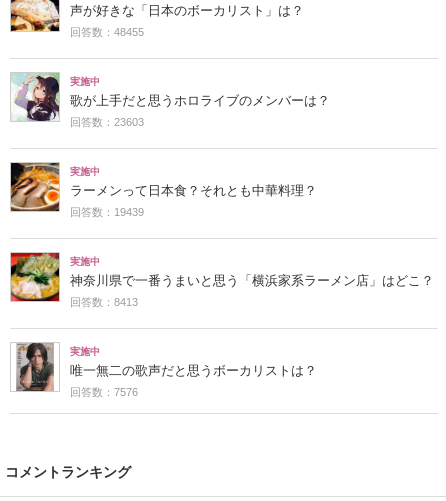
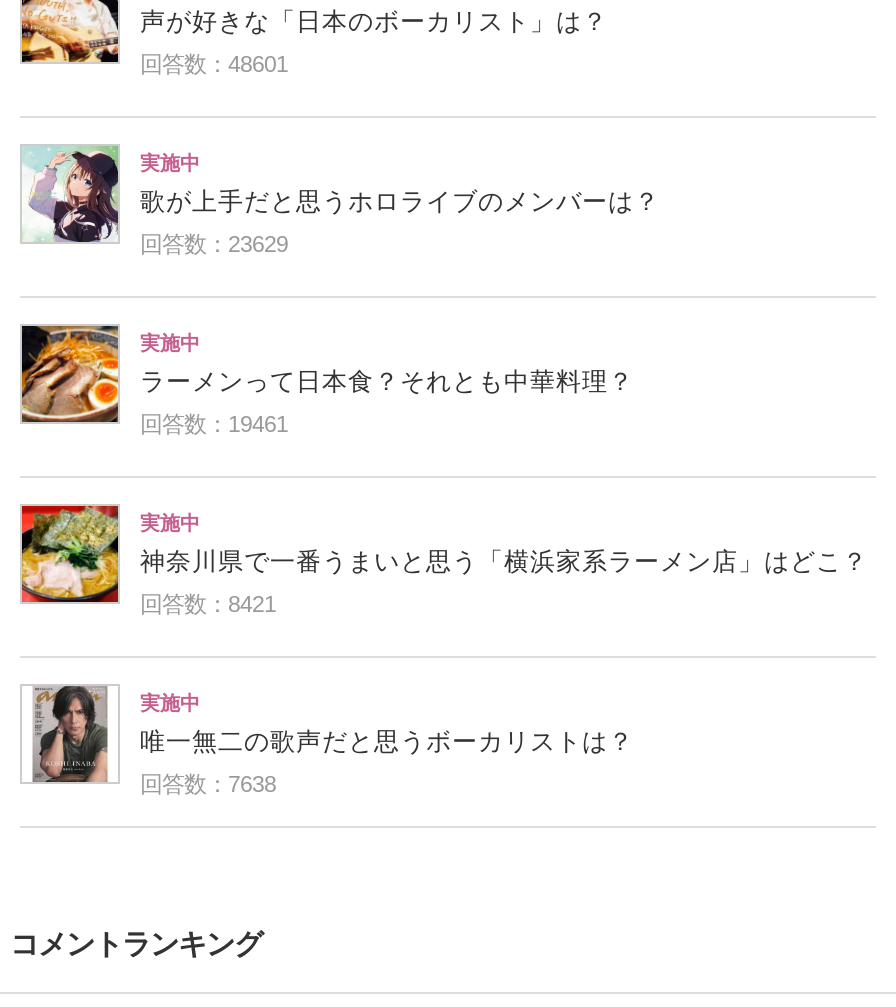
[70,26,144,38] 回答数：48455 -> [140,52,288,76] 回答数：48601
[70,116,144,128] 回答数：23603 -> [140,232,288,256] 回答数：23629
[70,206,144,218] 回答数：19439 -> [140,412,288,436] 回答数：19461
[70,296,138,308] 回答数：8413 -> [140,592,276,616] 回答数：8421
[70,386,138,398] 回答数：7576 -> [140,772,276,796] 回答数：7638

